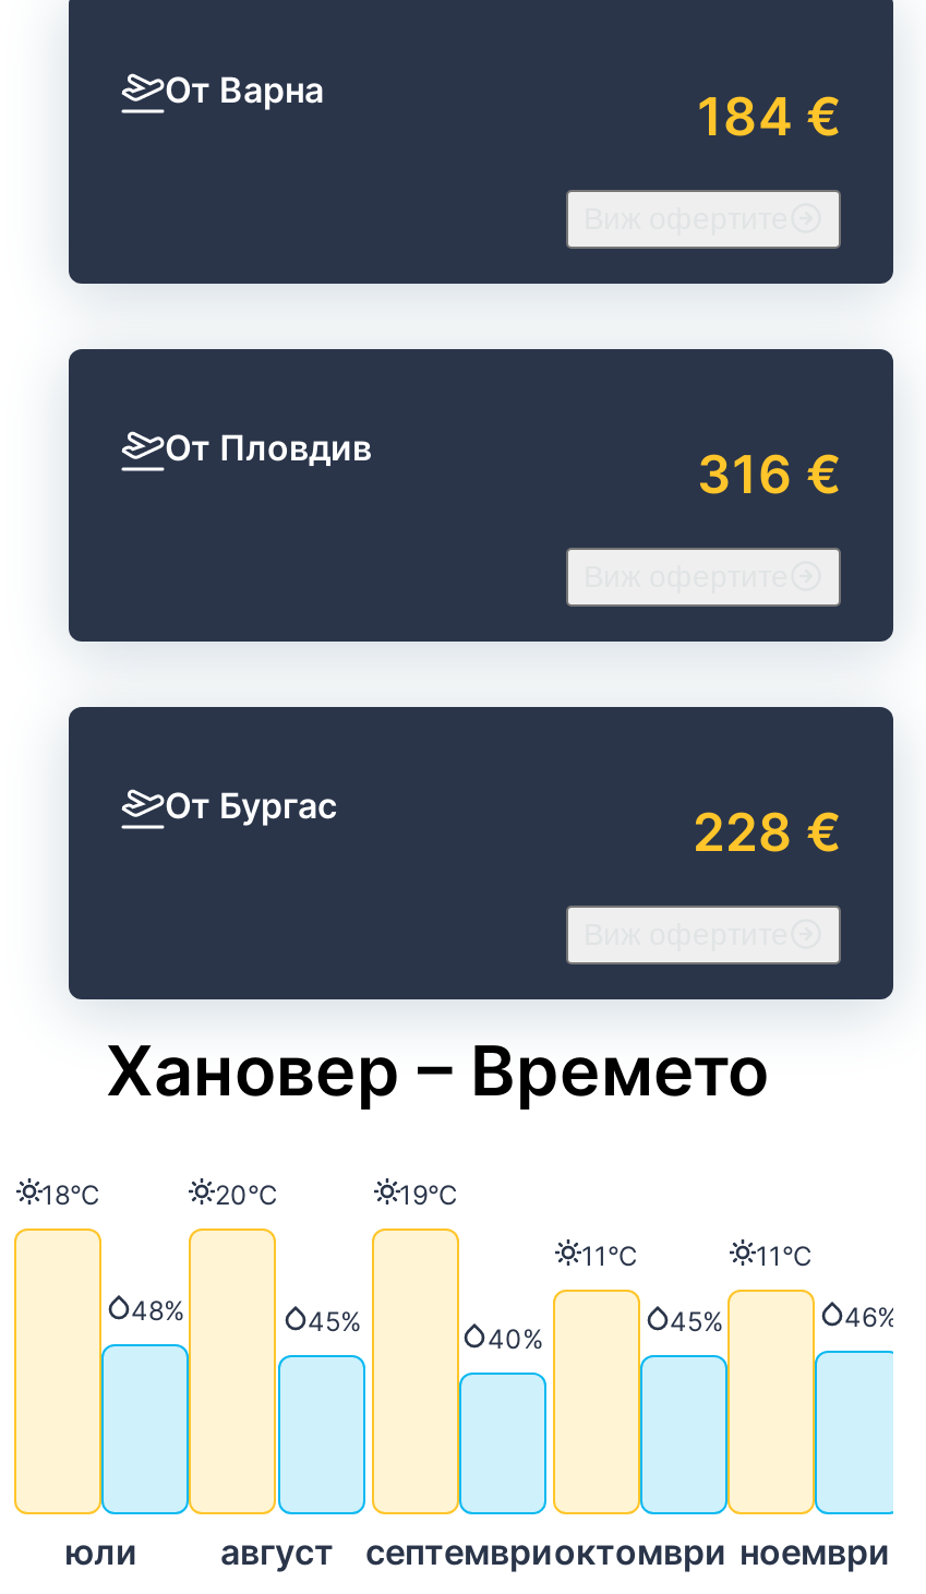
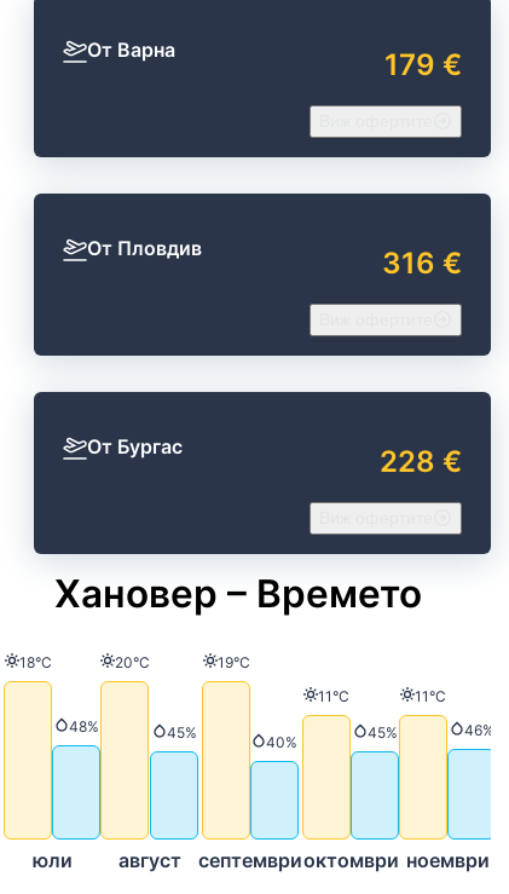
[697,84,841,147] 184 € -> [384,47,462,82] 179 €

